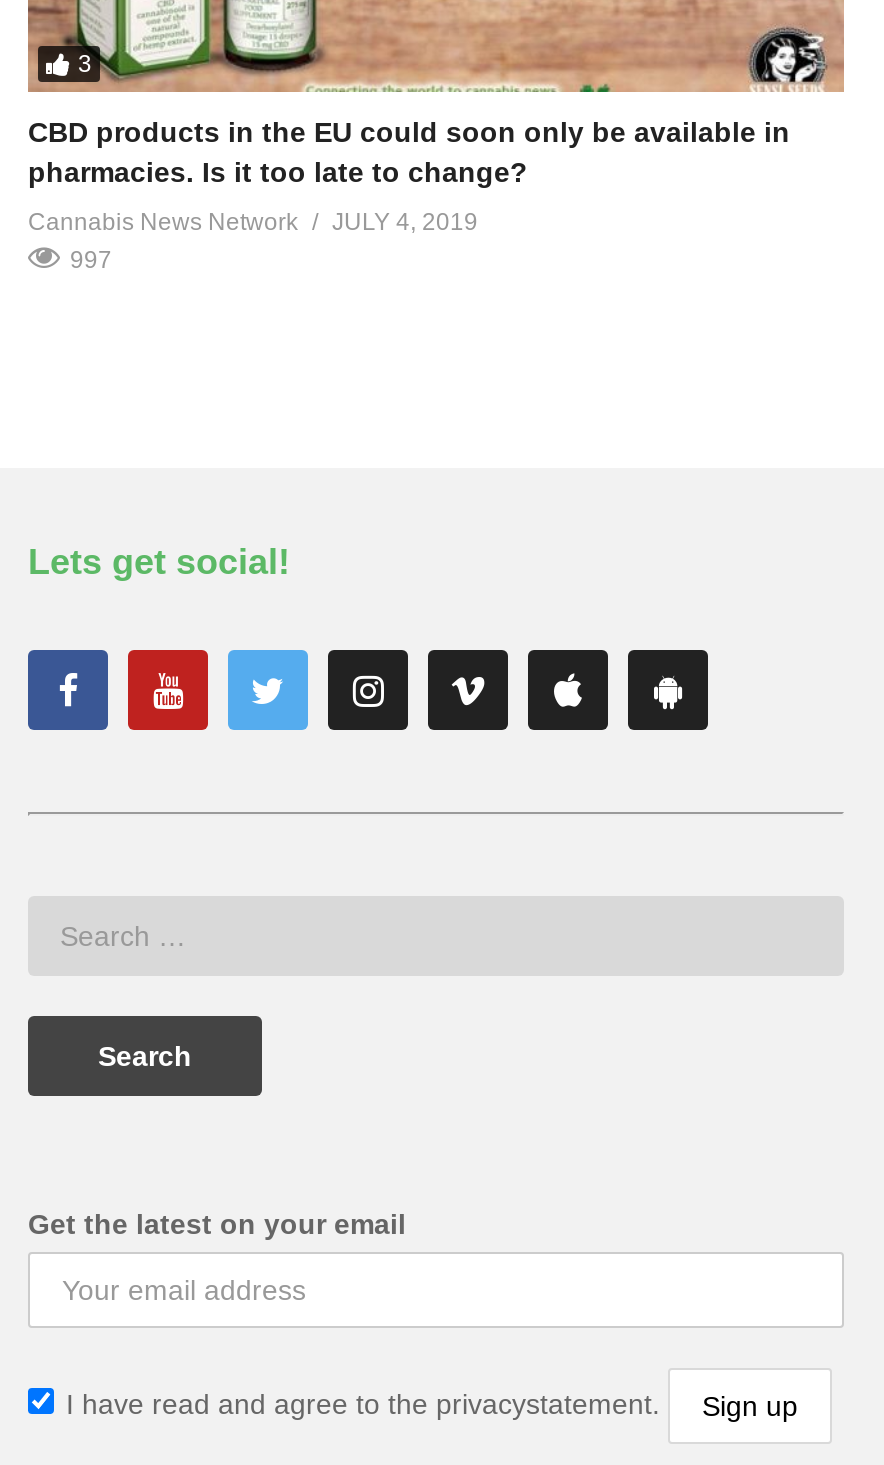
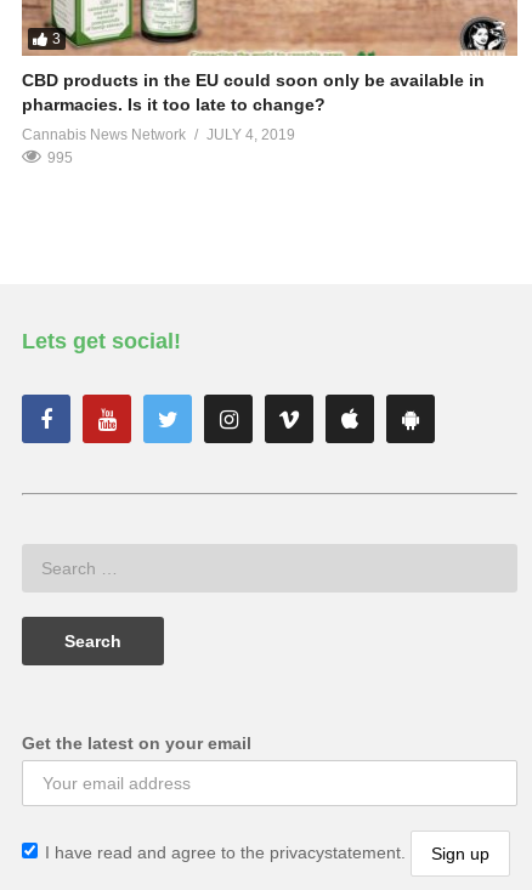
[70,245,112,273] 997 -> [47,149,73,166] 995

